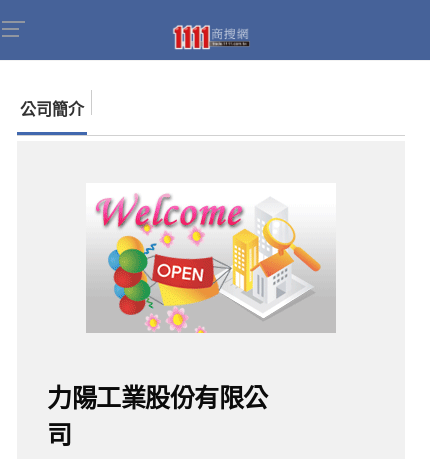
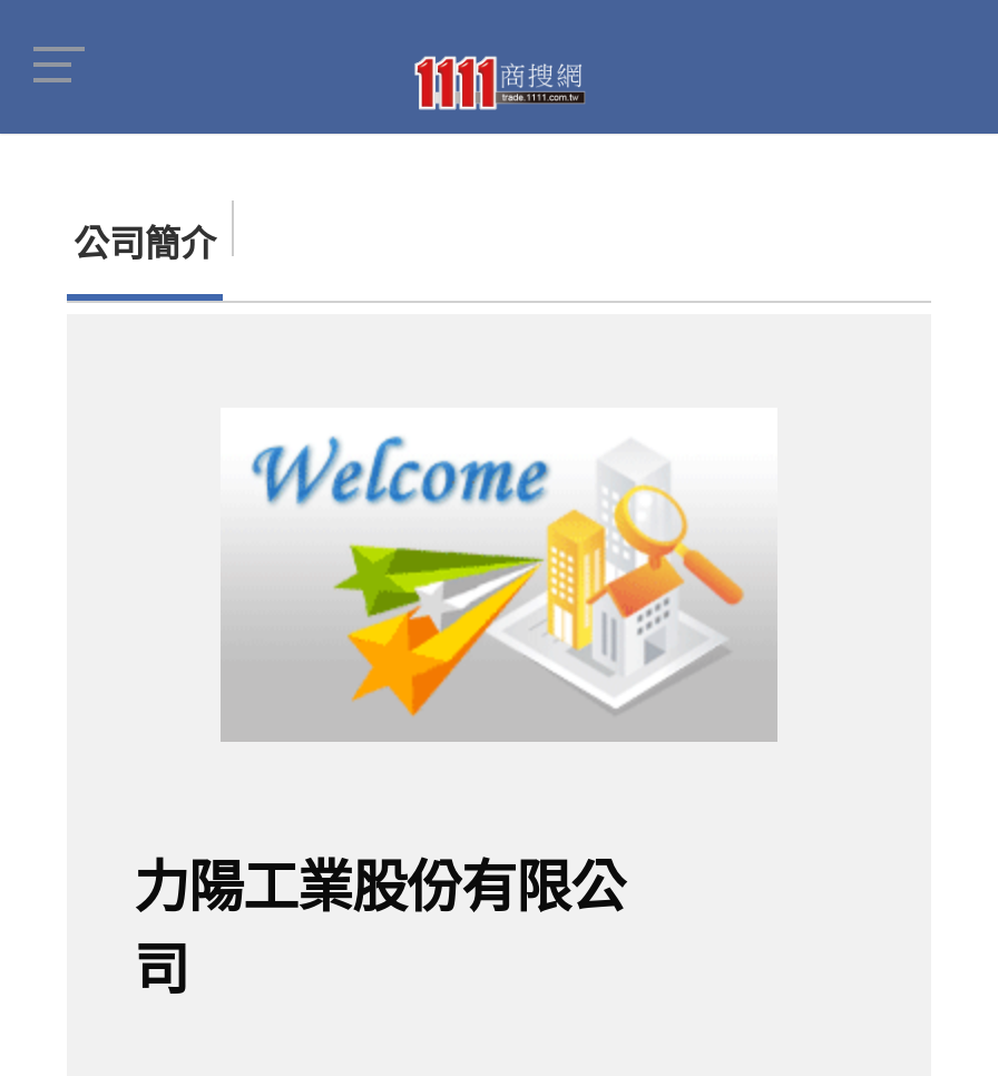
[95,193,245,334] [image] -> [243,432,570,742] [image]

